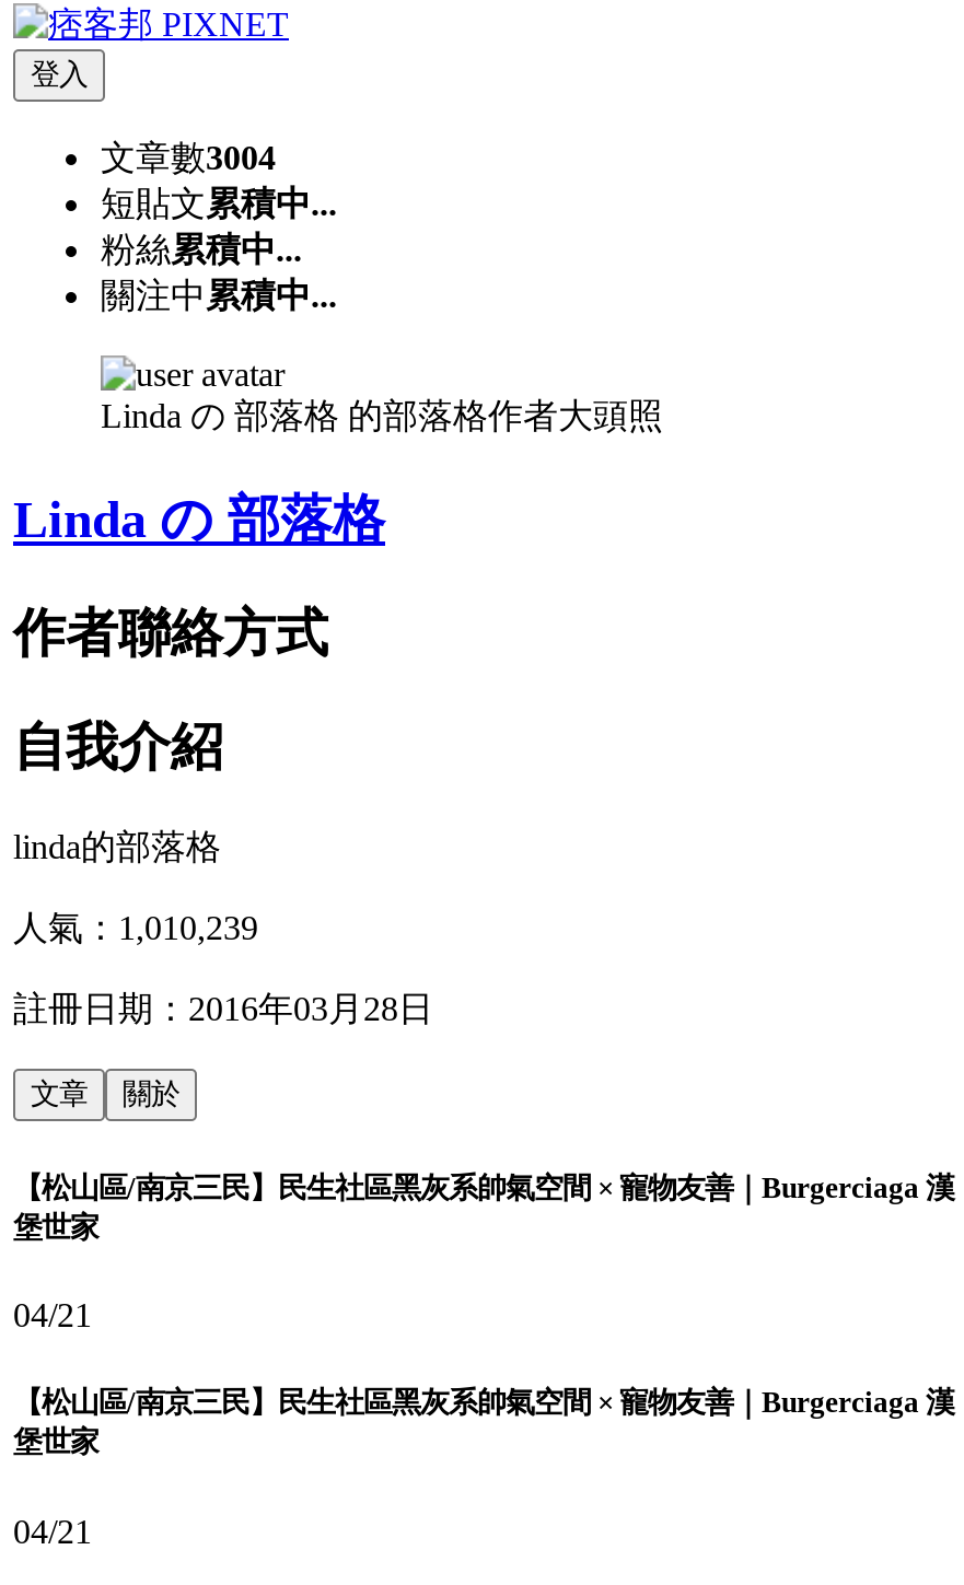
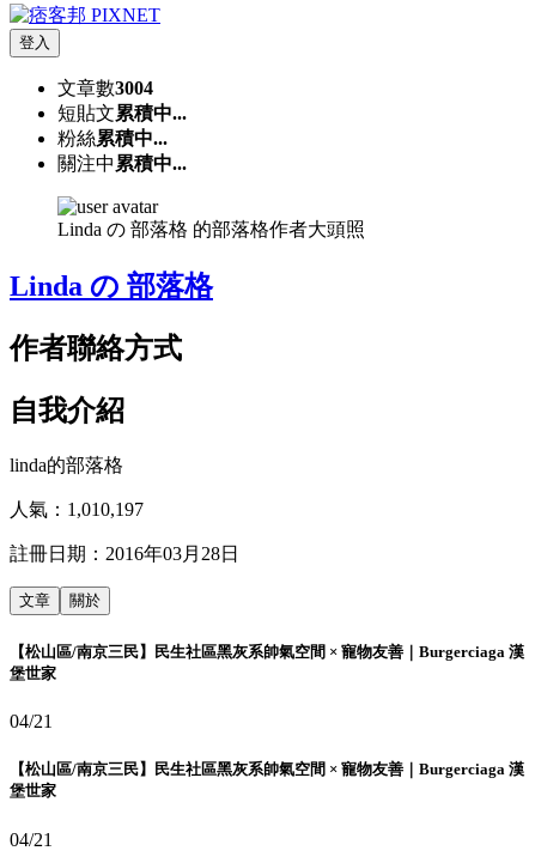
[13,909,258,946] 人氣：1,010,239 -> [10,499,144,519] 人氣：1,010,197

